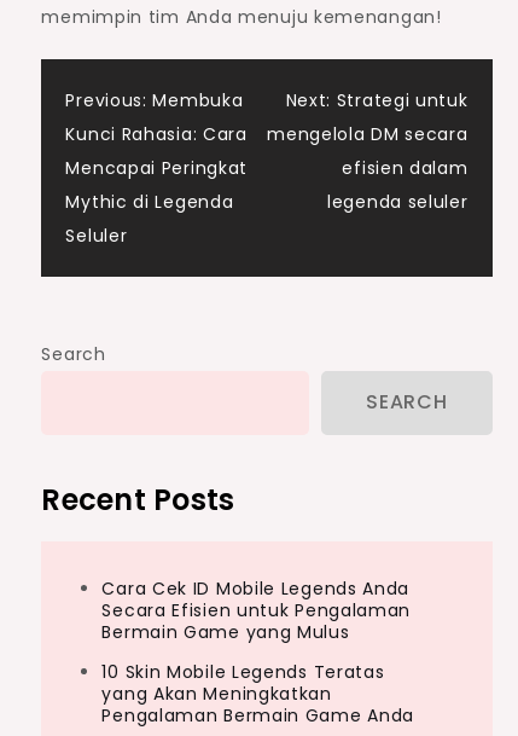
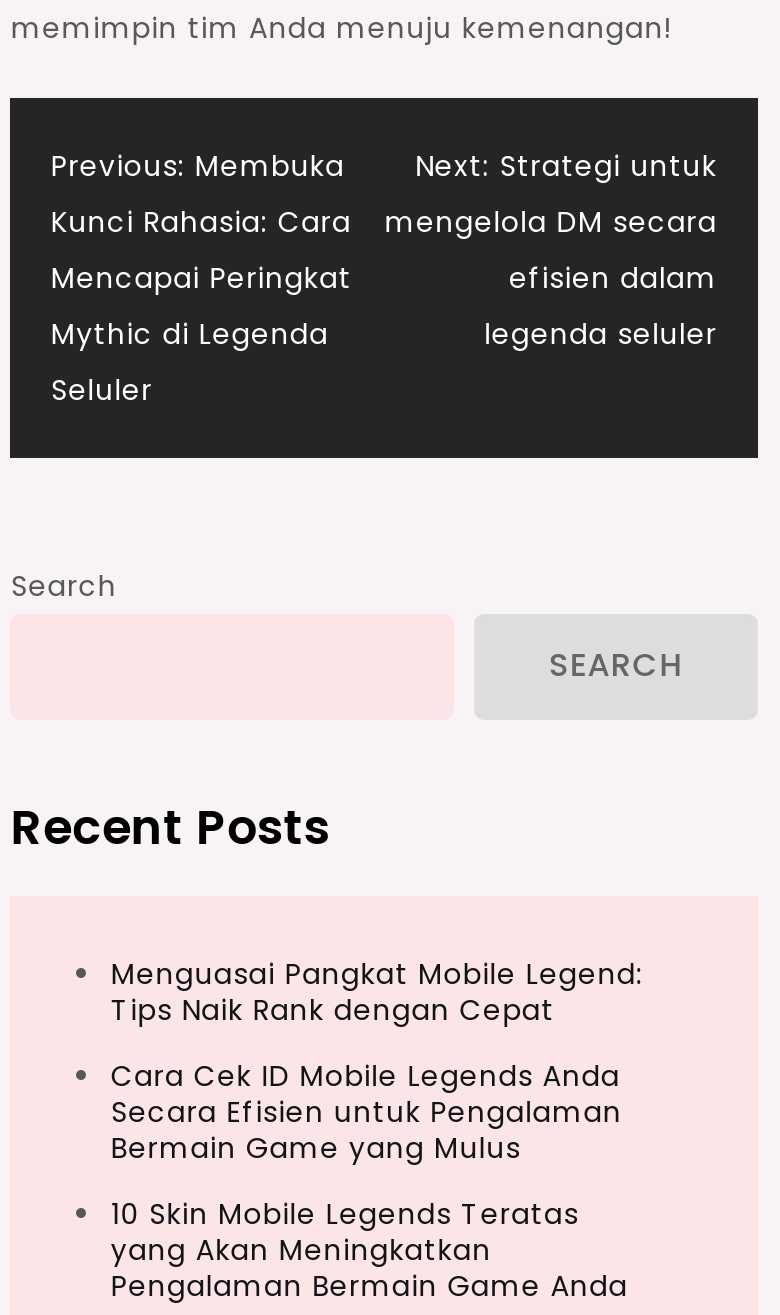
none -> [111,953,644,1029] Menguasai Pangkat Mobile Legend: | Tips Naik Rank dengan Cepat

